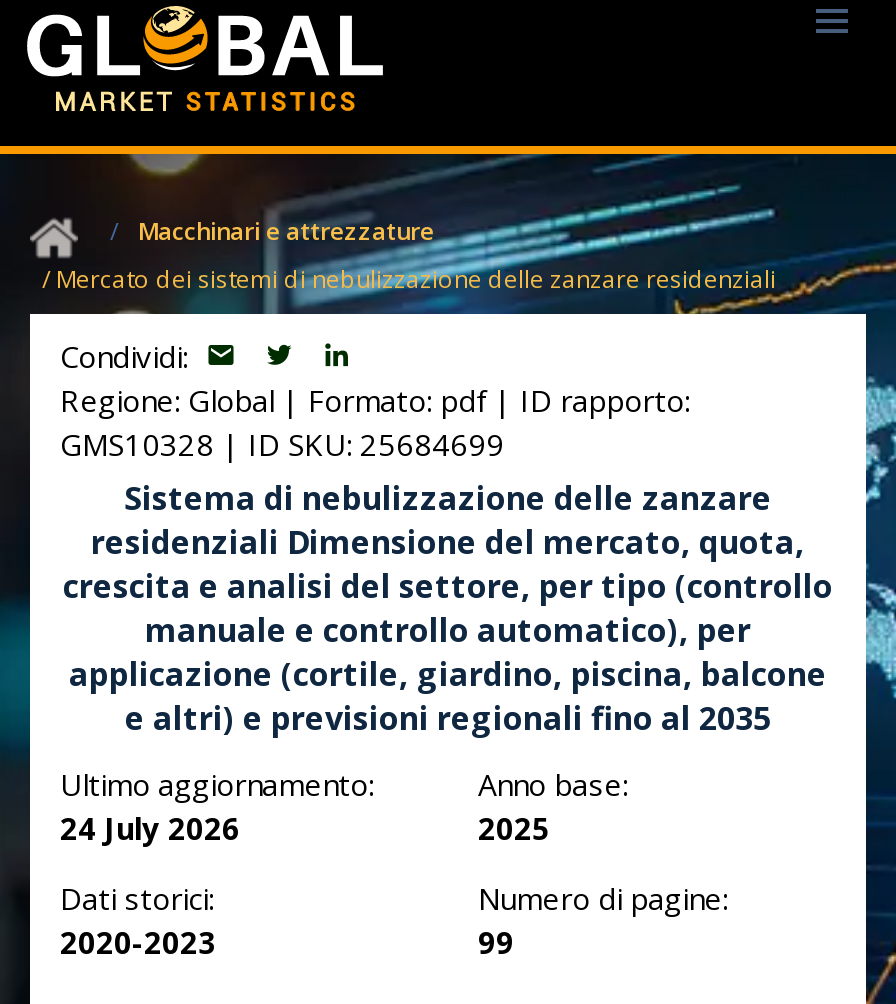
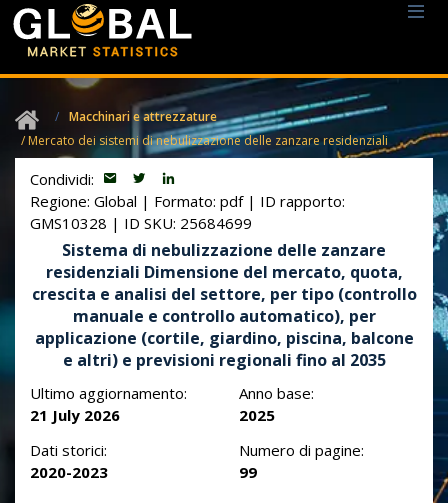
[60,808,240,848] 24 July 2026 -> [30,405,120,425] 21 July 2026

